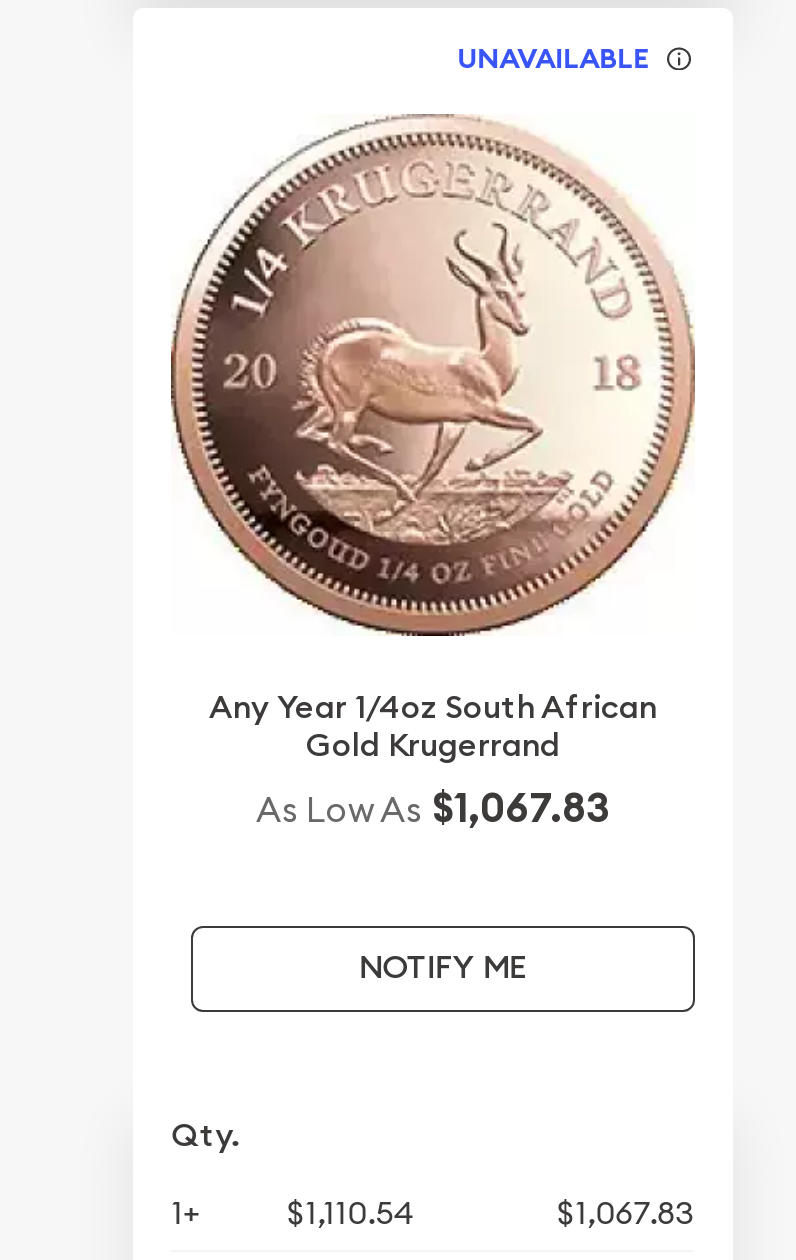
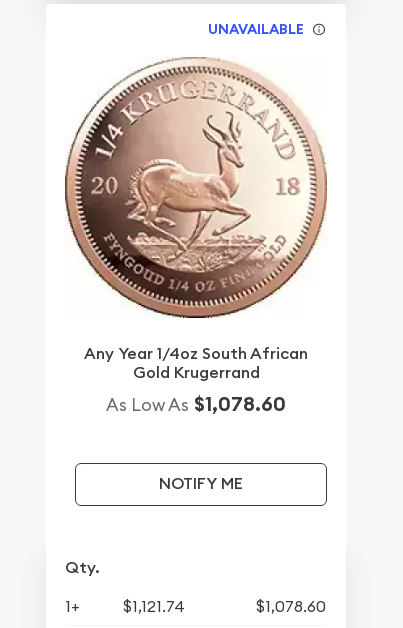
[256,782,610,834] As Low As $1,067.83 -> [106,391,286,417] As Low As $1,078.60
[287,1192,415,1232] $1,110.54 -> [123,596,185,616] $1,121.74
[557,1192,693,1232] $1,067.83 -> [256,596,326,616] $1,078.60

